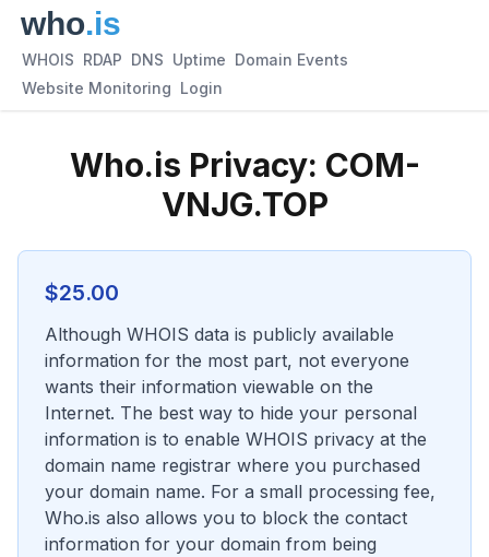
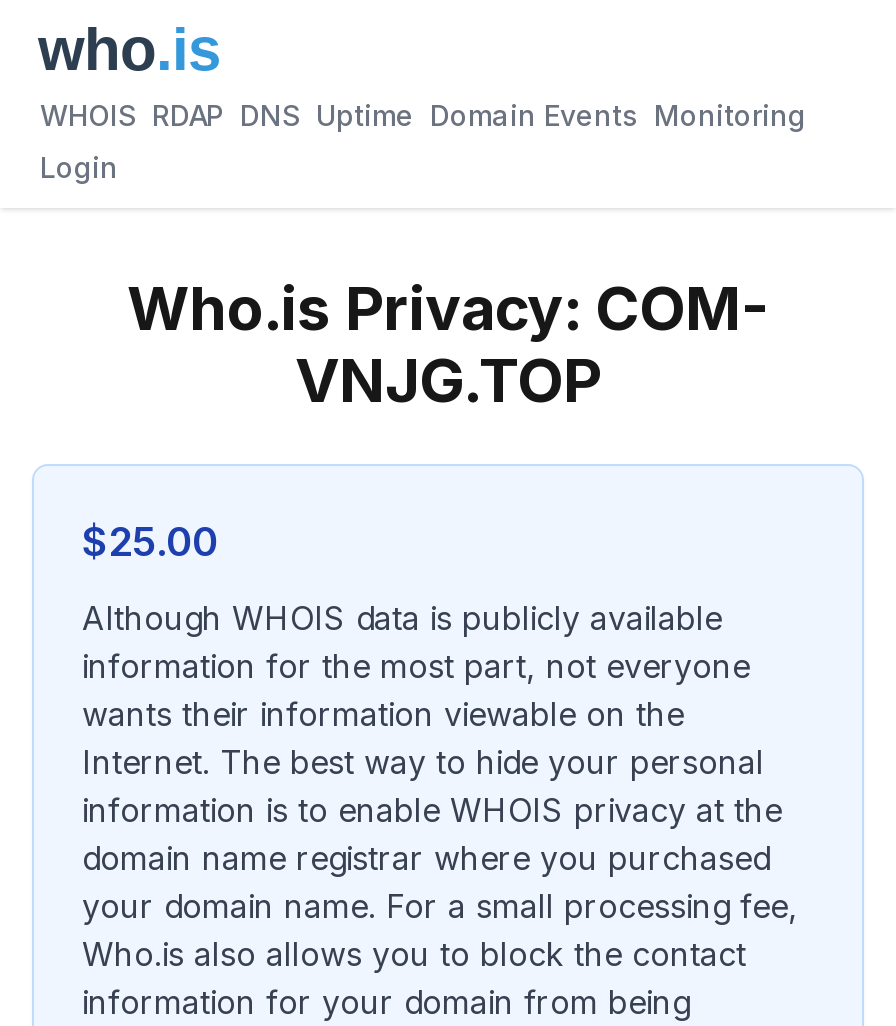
[22,50,348,69] WHOIS RDAP DNS Uptime Domain Events -> [40,98,806,132] WHOIS RDAP DNS Uptime Domain Events Monitoring
[22,79,223,97] Website Monitoring Login -> [40,150,118,184] Login

